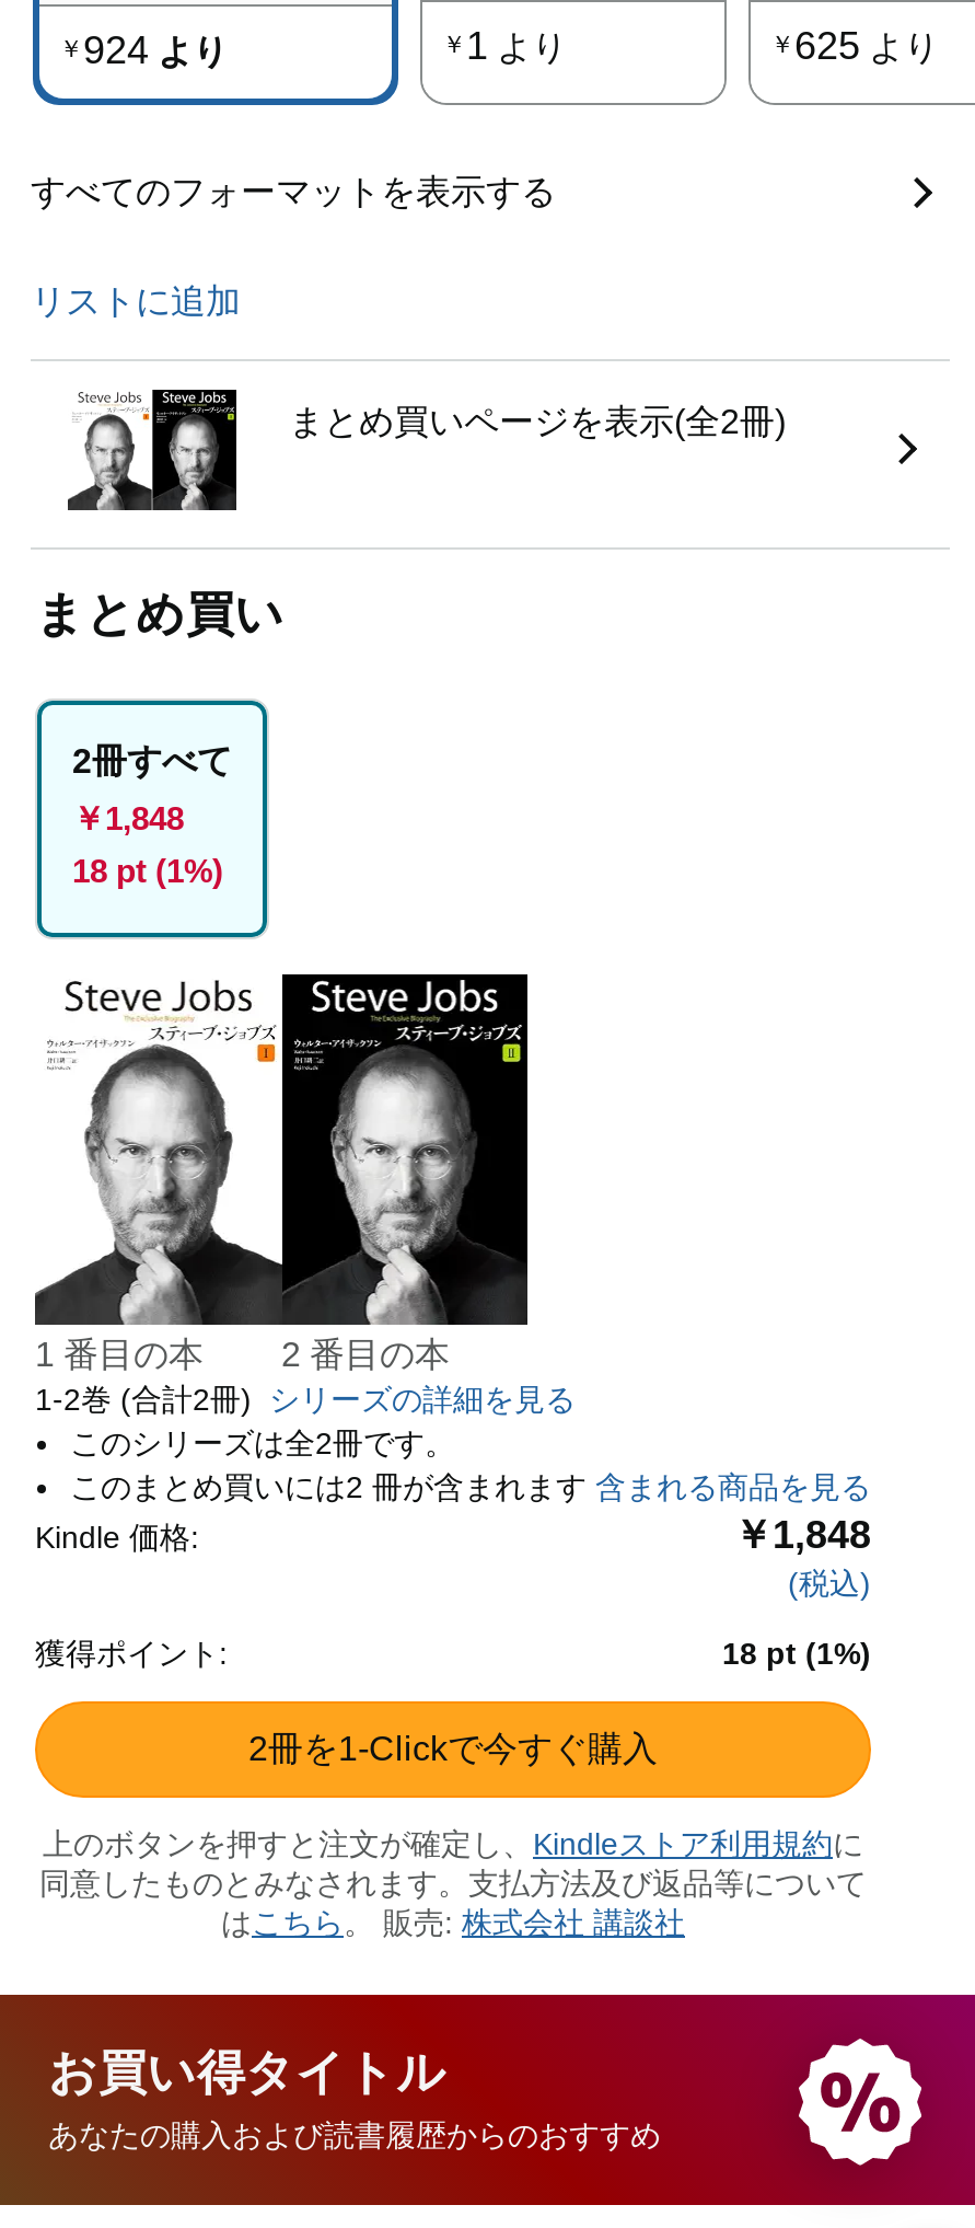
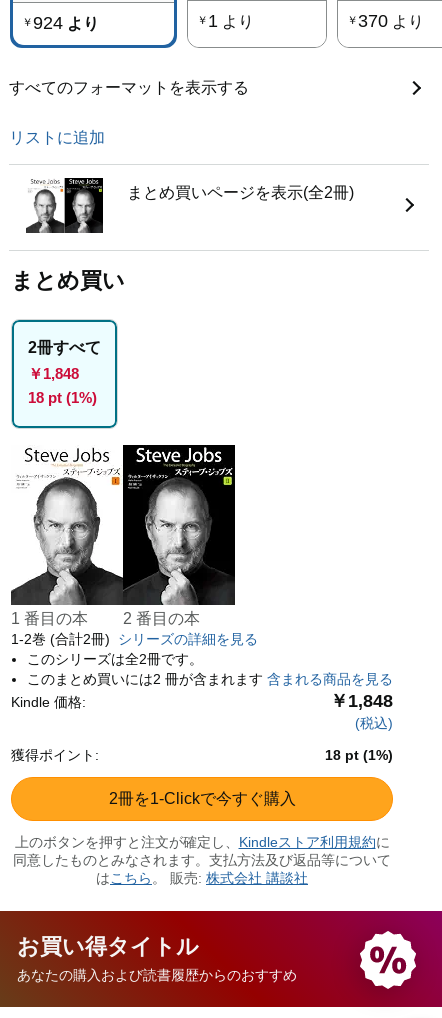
[770,25,939,68] ￥625より -> [347,11,424,31] ￥370より

